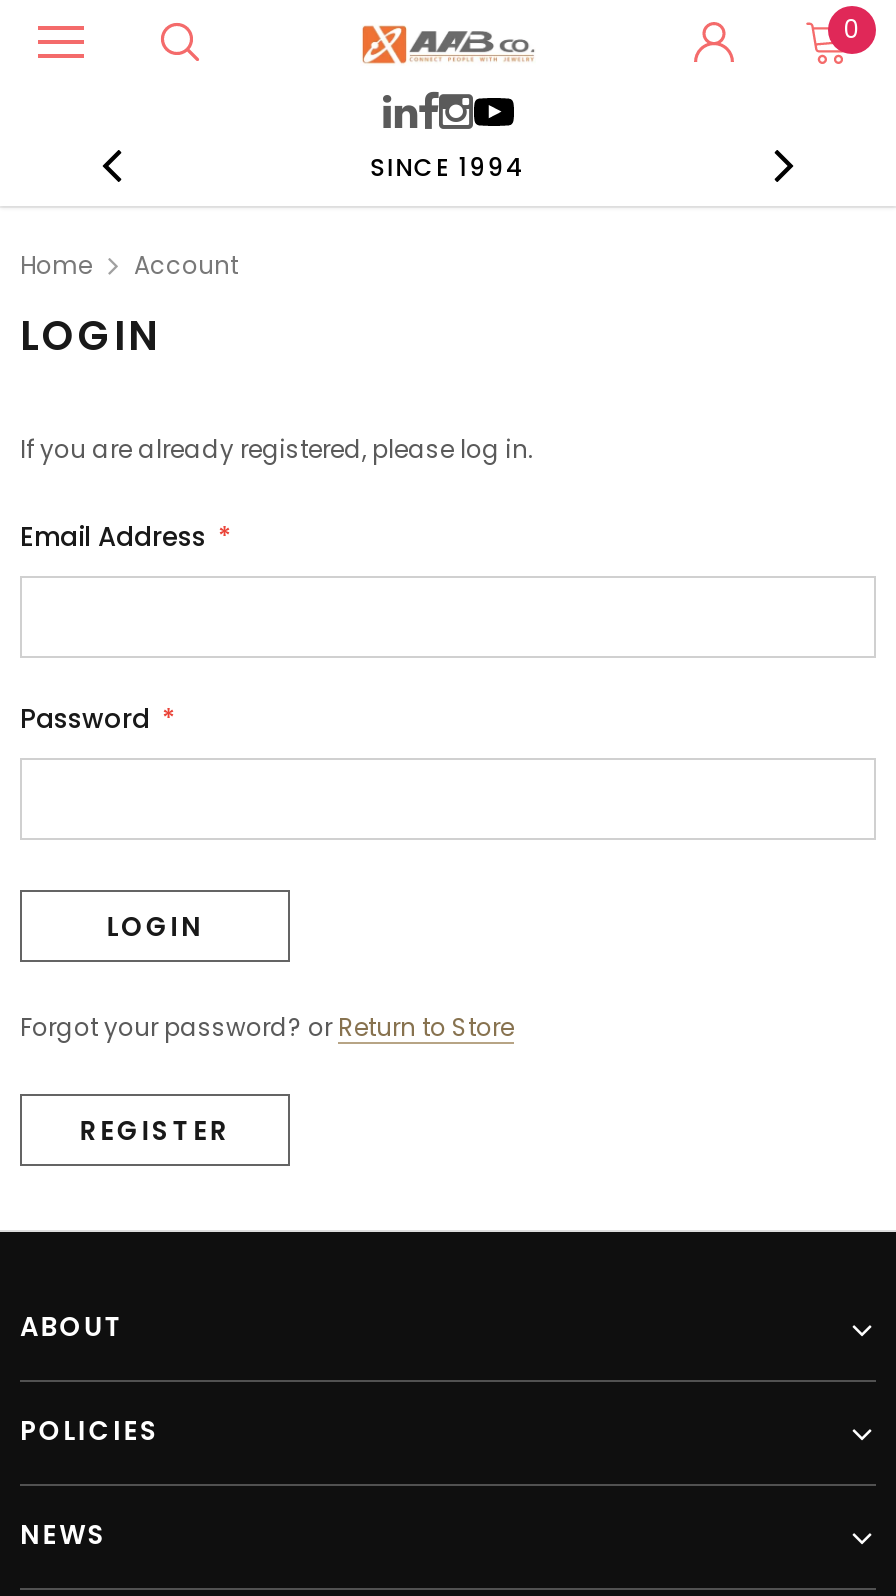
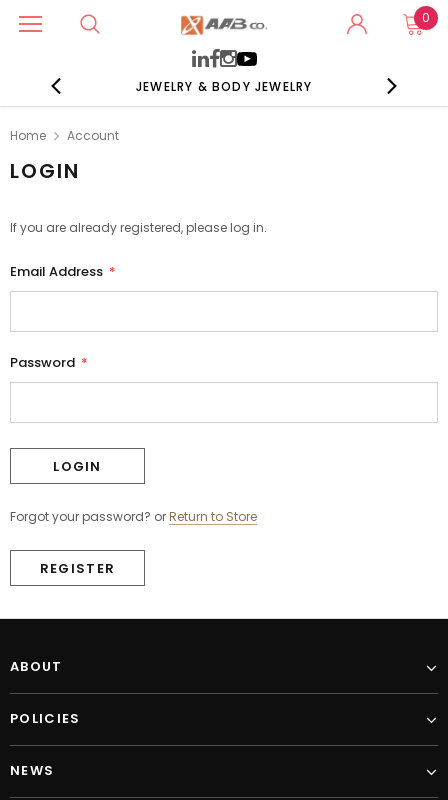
[370,150,526,184] SINCE 1994 -> [136,78,312,95] JEWELRY & BODY JEWELRY

